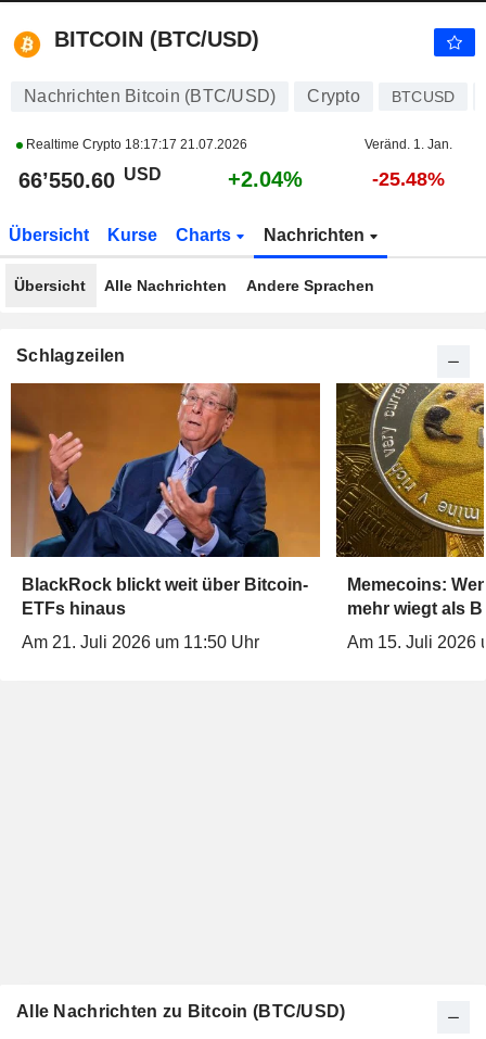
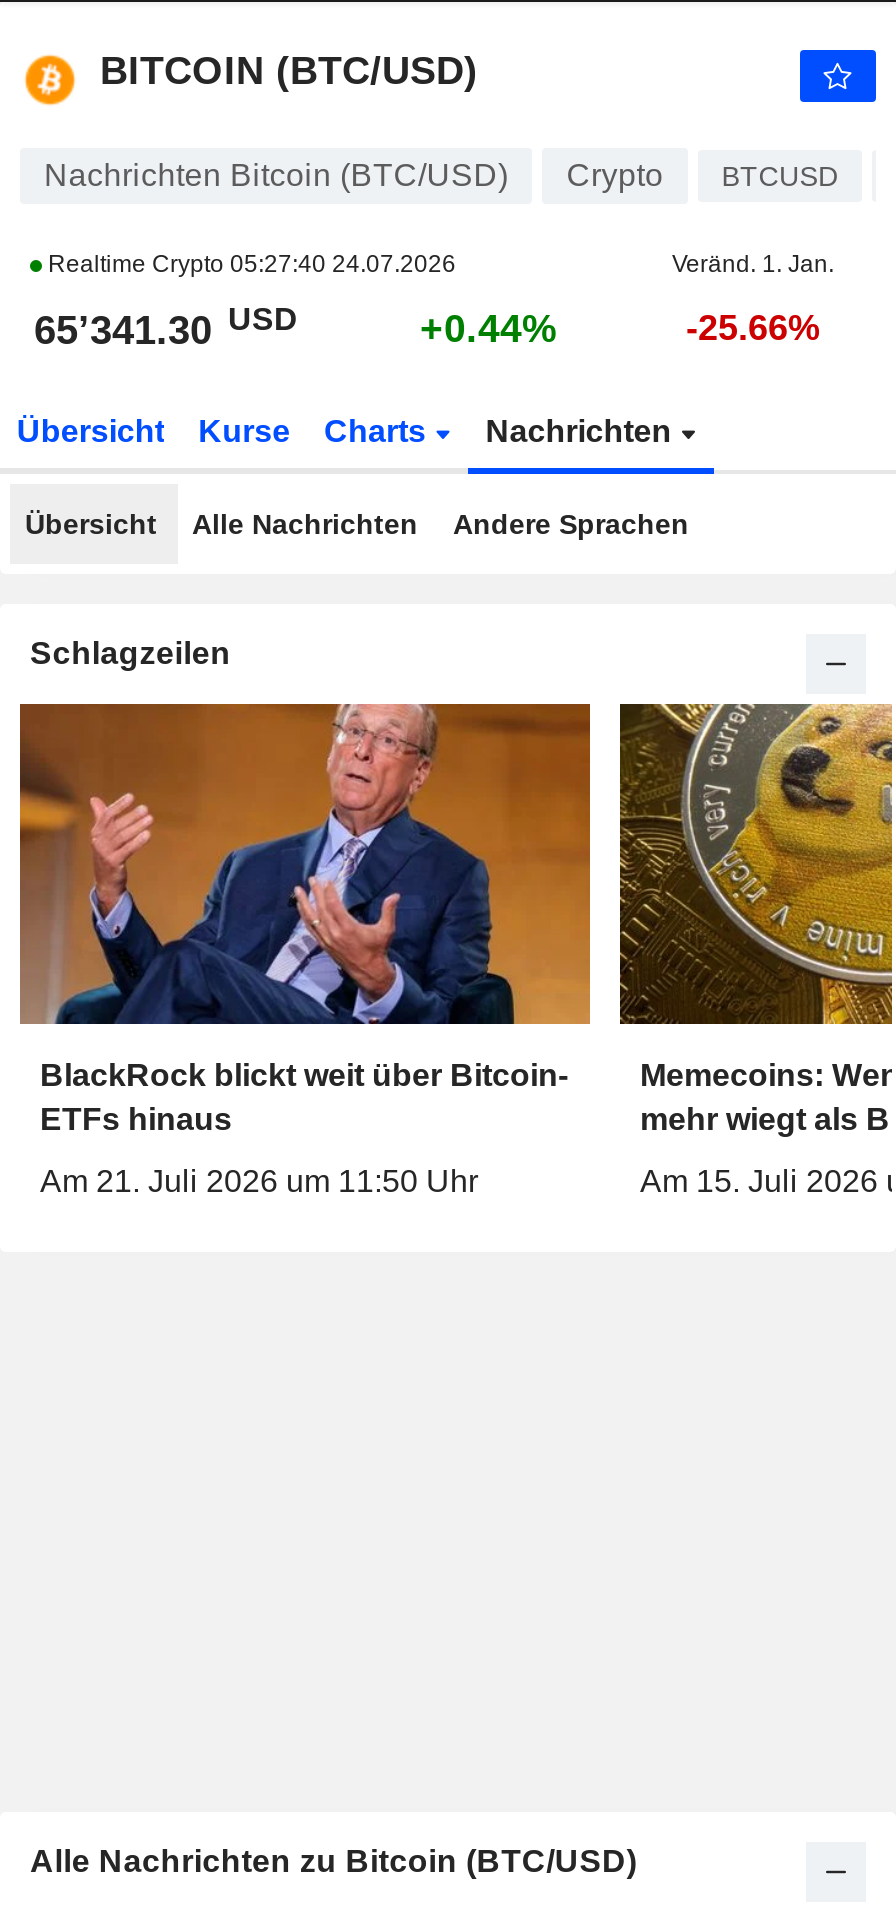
[23,137,247,152] Realtime Crypto 18:17:17 21.07.2026 -> [42,250,456,278] Realtime Crypto 05:27:40 24.07.2026
[18,164,162,192] 66’550.60 USD -> [34,301,298,352] 65’341.30 USD
[228,167,303,191] +2.04% -> [420,306,558,350] +0.44%
[372,168,445,190] -25.48% -> [686,308,820,348] -25.66%

